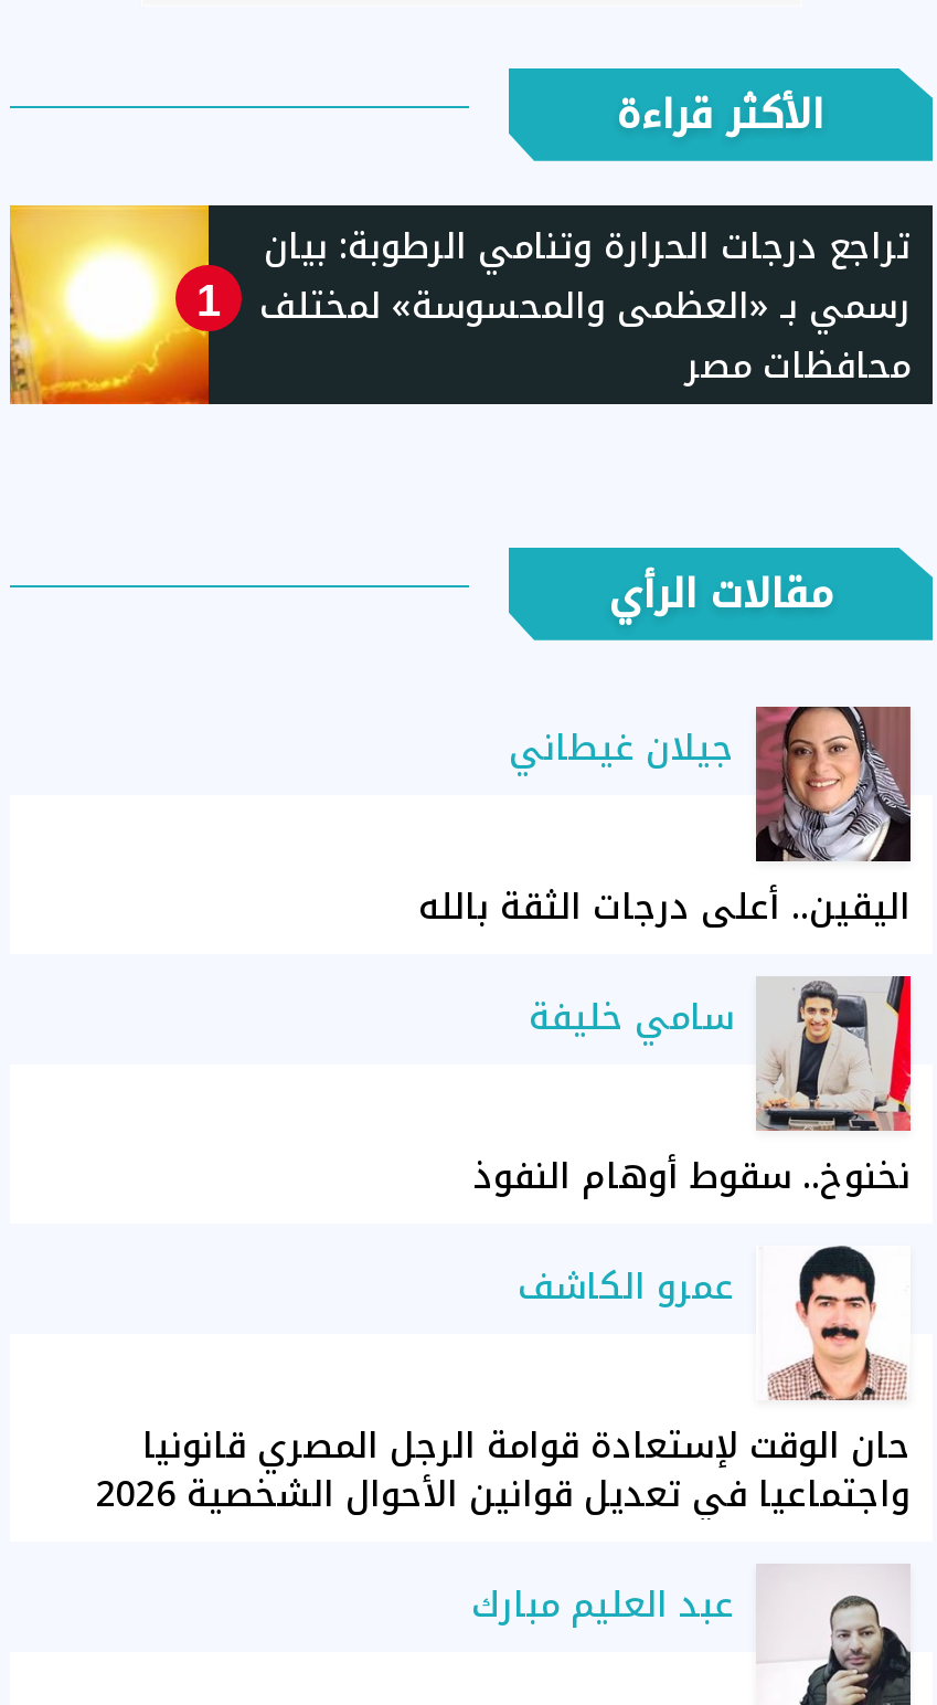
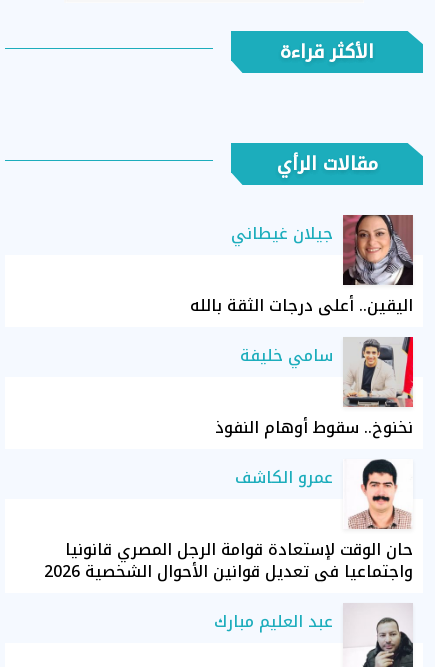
[259,212,911,400] تراجع درجات الحرارة وتنامي الرطوبة: بيان | رسمي بـ «العظمى والمحسوسة» لمختلف | محافظات مصر -> none
[196,276,221,324] 1 -> none

